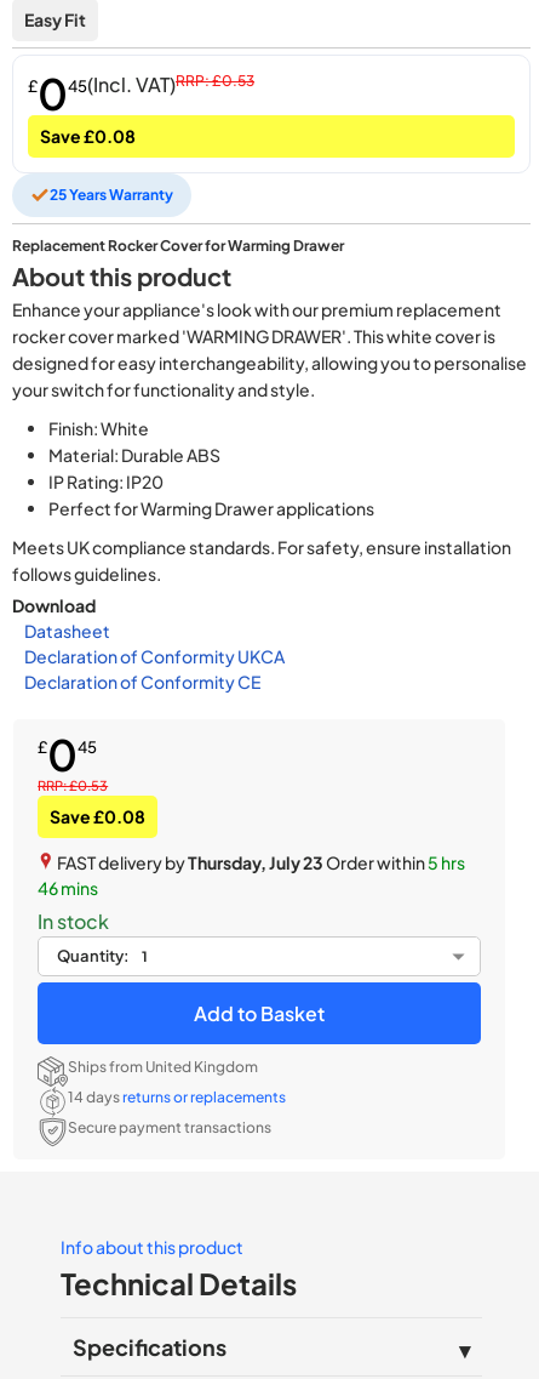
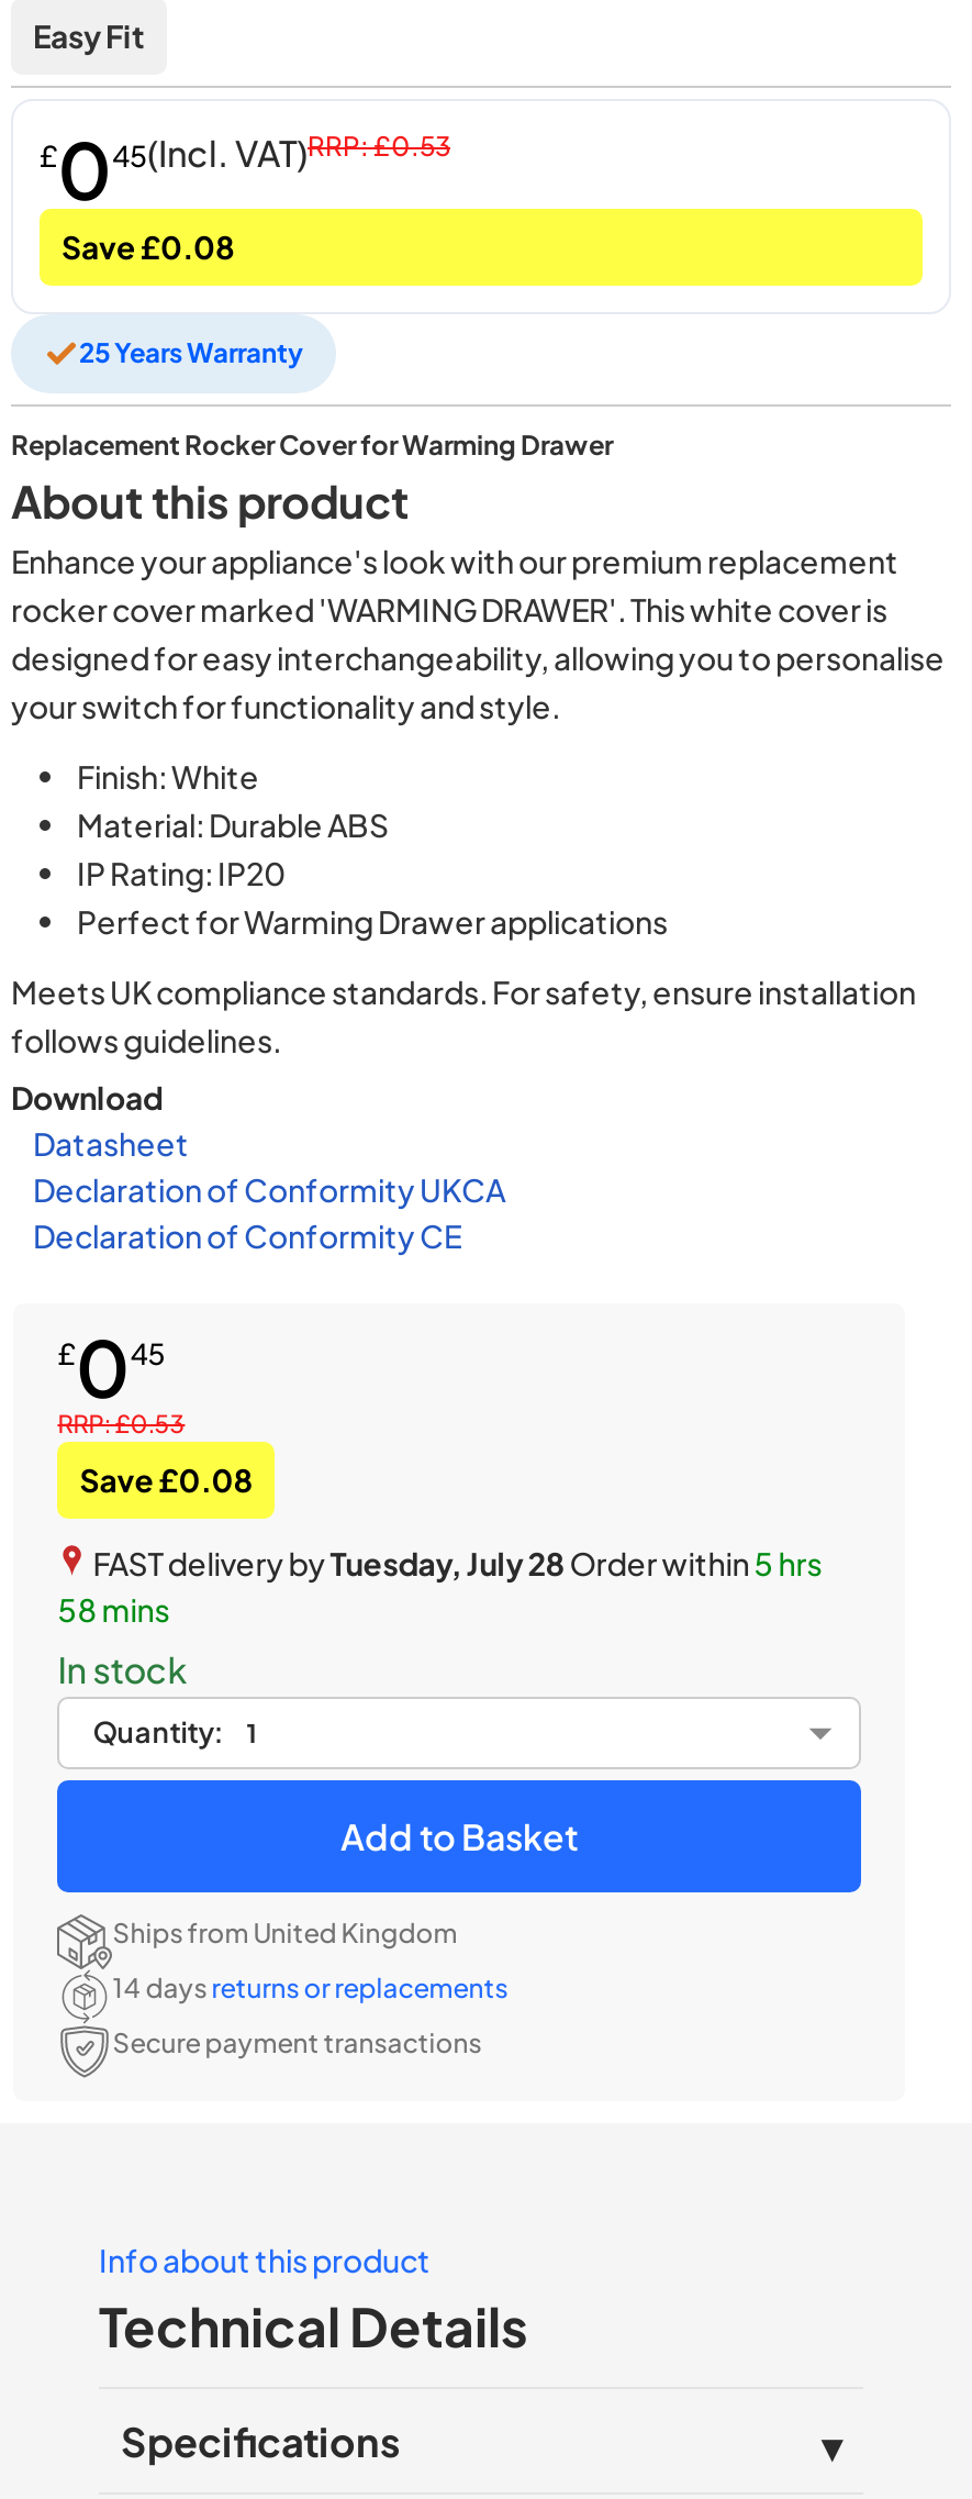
[55,851,465,873] FAST delivery byThursday, July 23 Order within 5 hrs -> [88,1542,822,1581] FAST delivery byTuesday, July 28 Order within 5 hrs
[38,876,98,898] 46 mins -> [58,1588,170,1628] 58 mins

